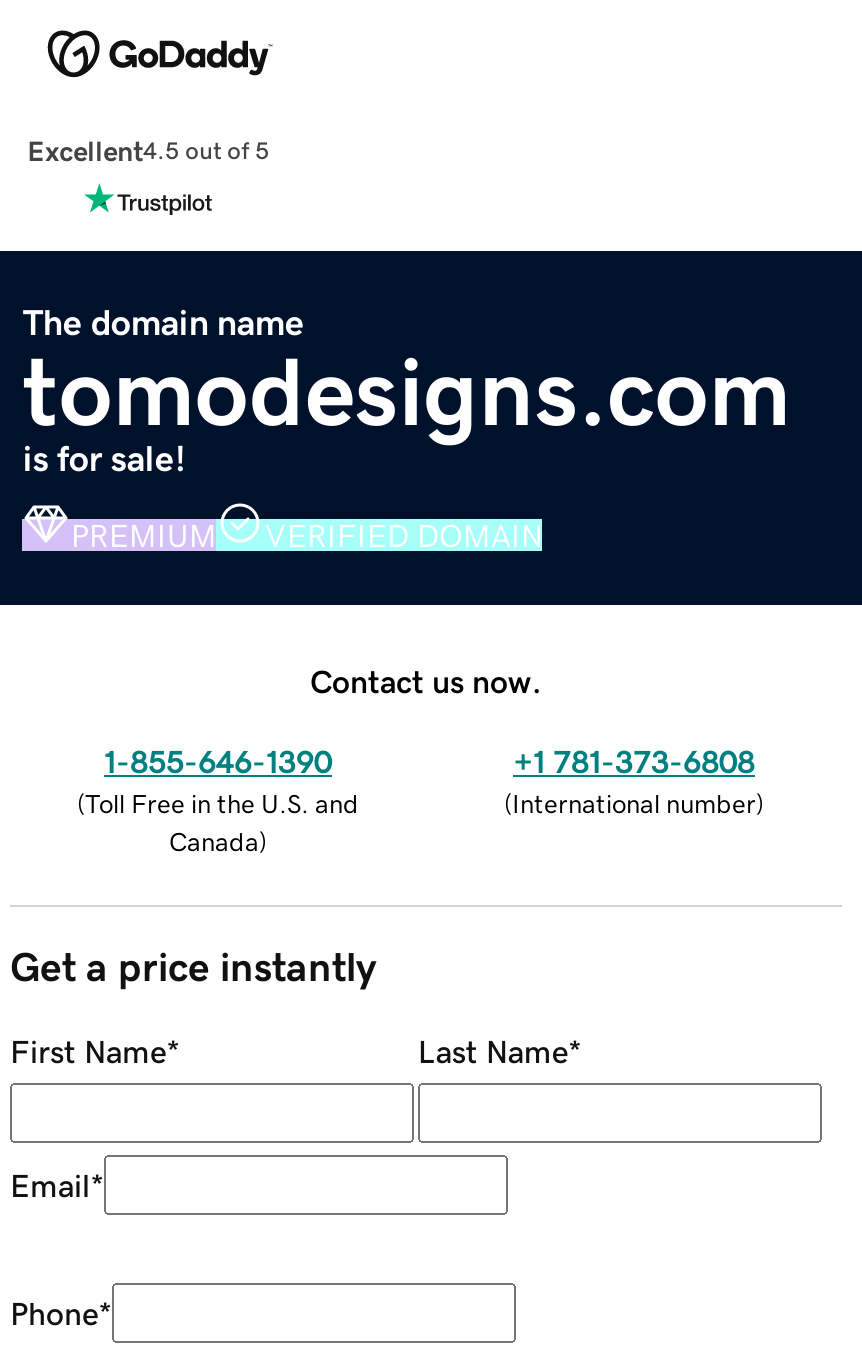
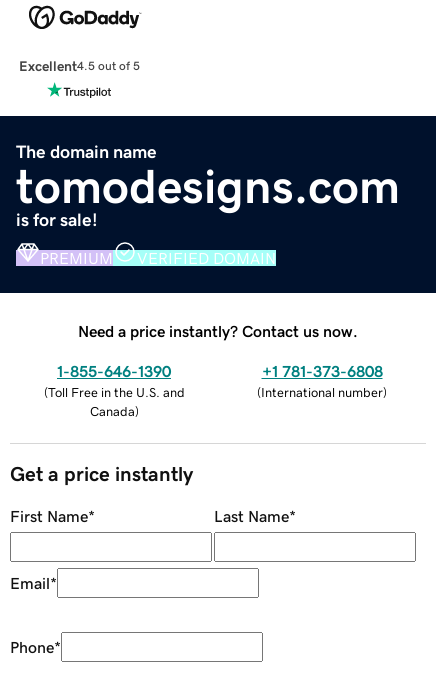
[310,664,542,696] Contact us now. -> [78,323,358,339] Need a price instantly? Contact us now.

